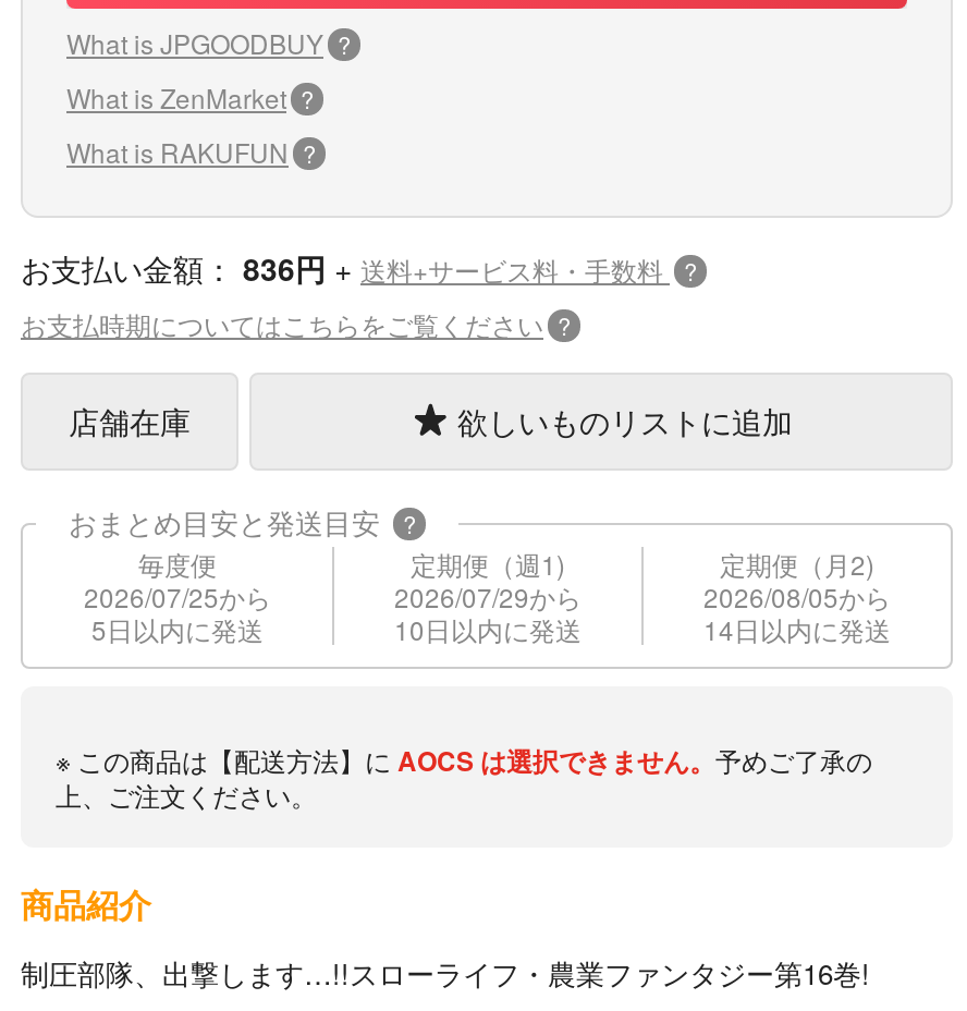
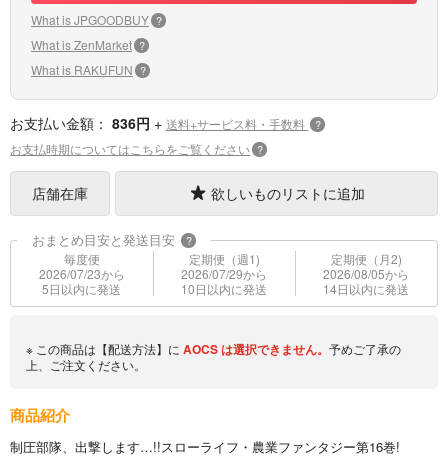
[84,577,271,614] 2026/07/25から -> [39,265,125,282] 2026/07/23から

